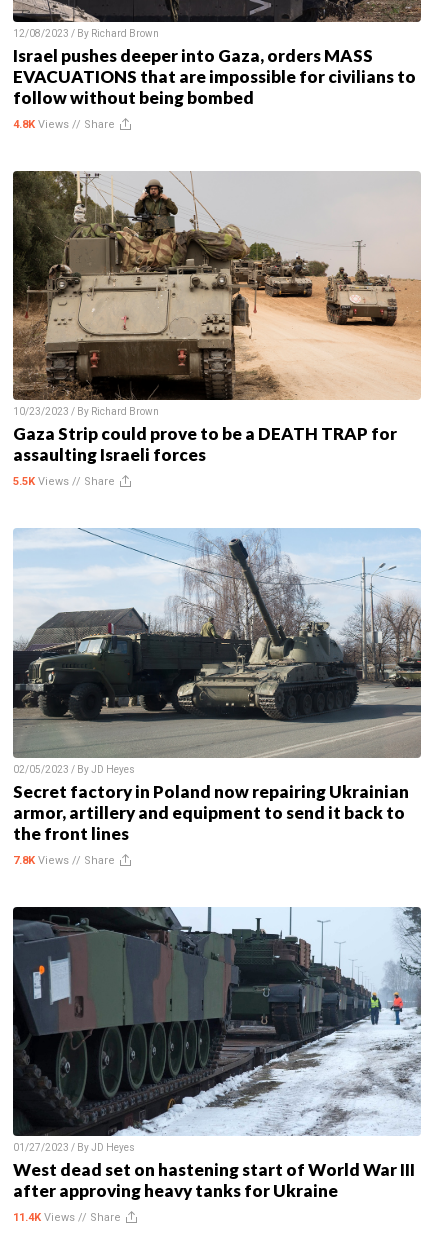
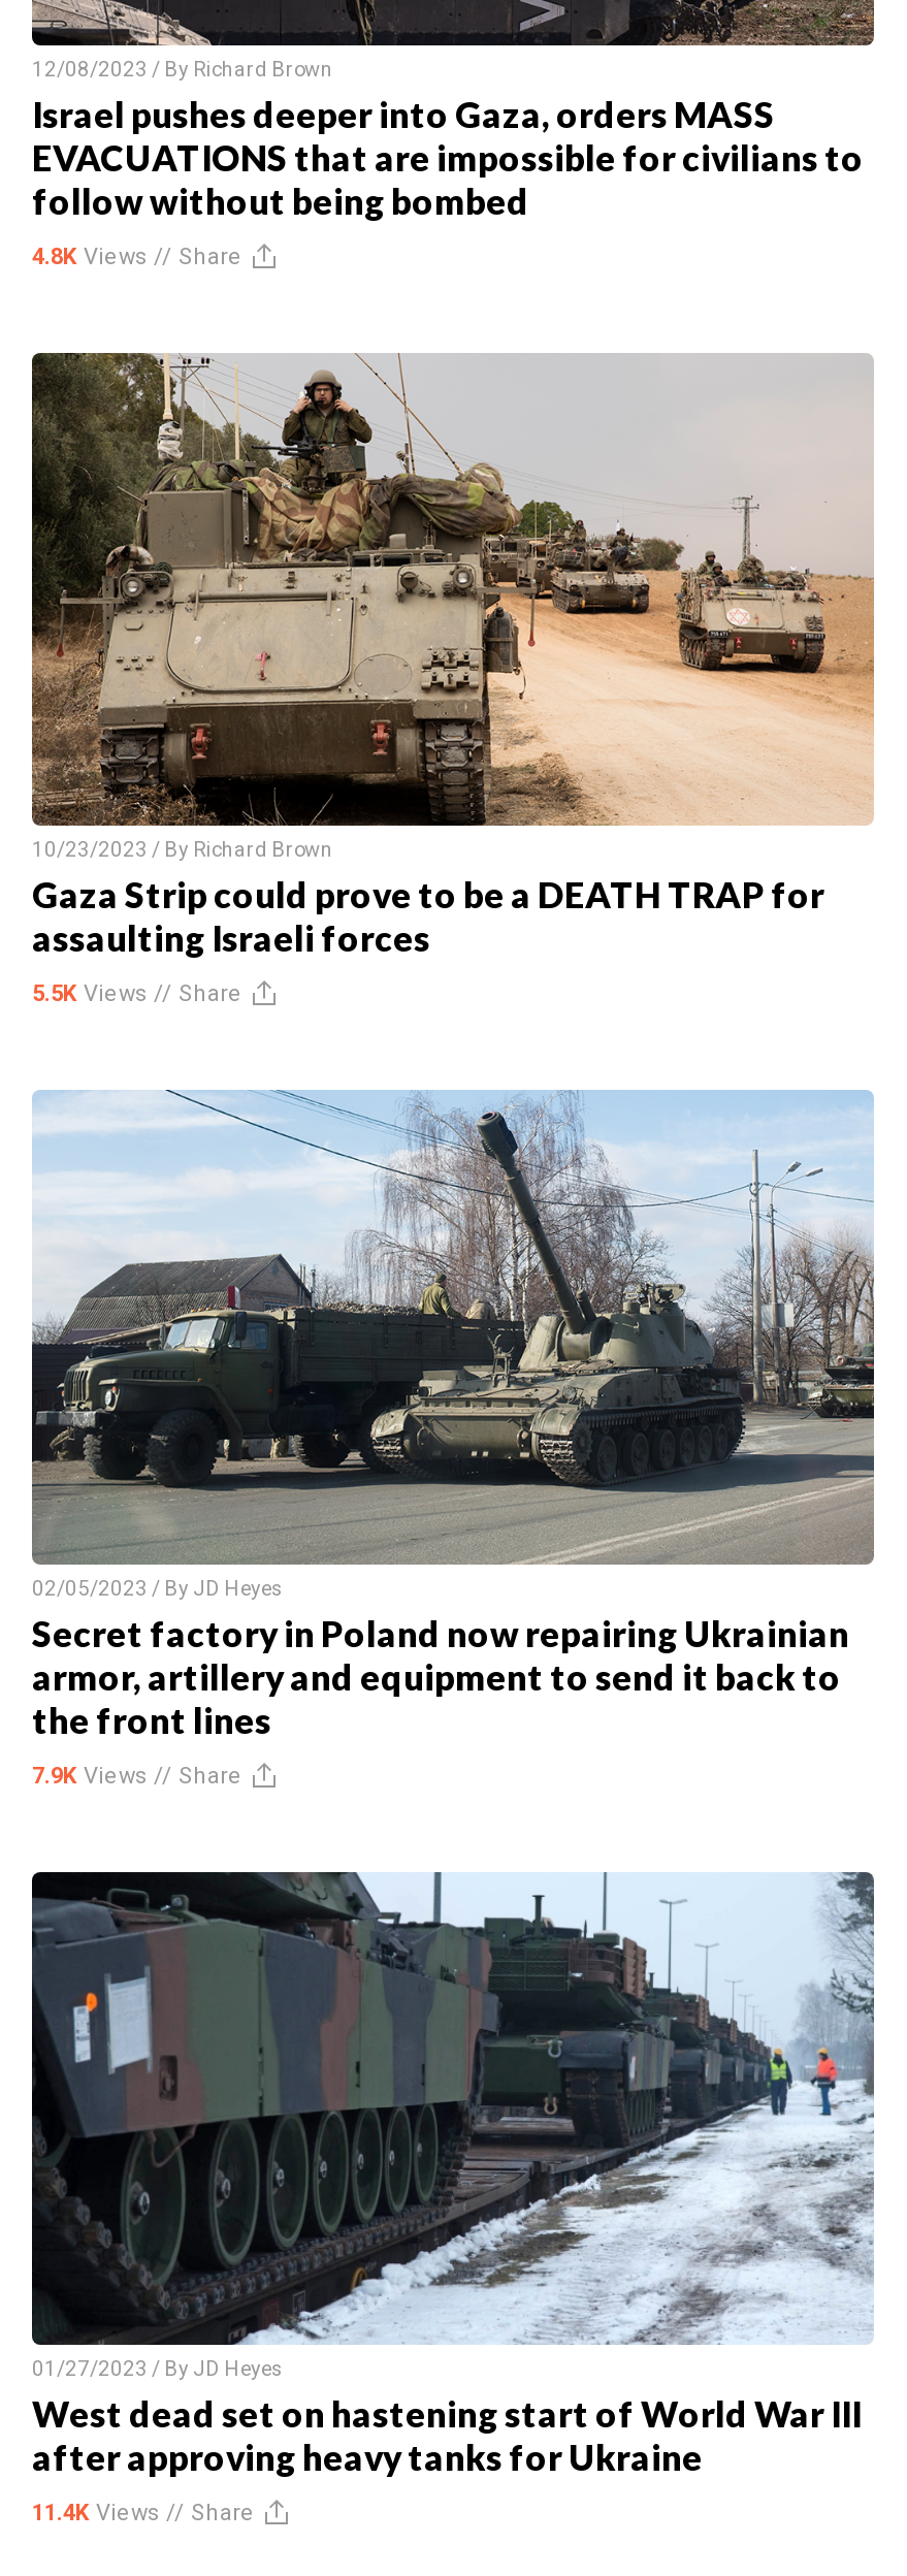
[13,853,115,866] 7.8K Views // Share -> [32,1762,242,1789] 7.9K Views // Share

